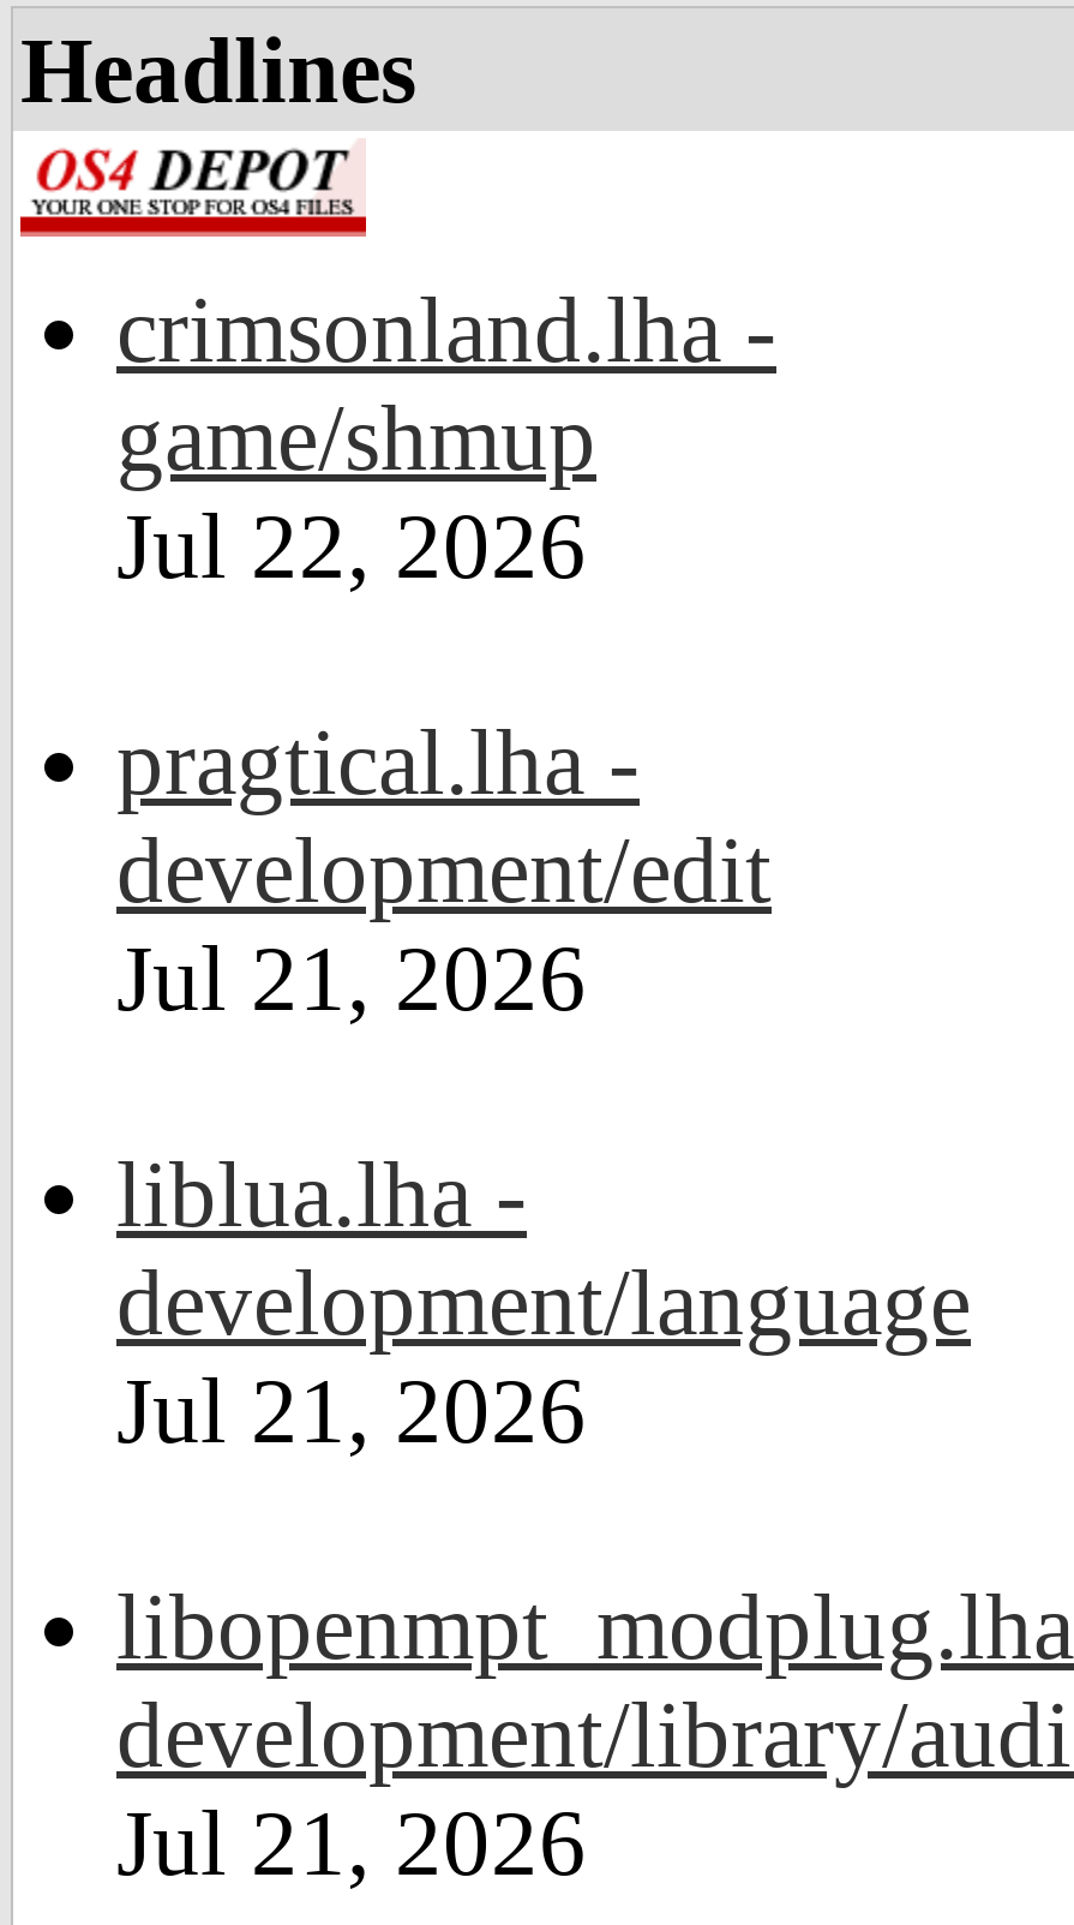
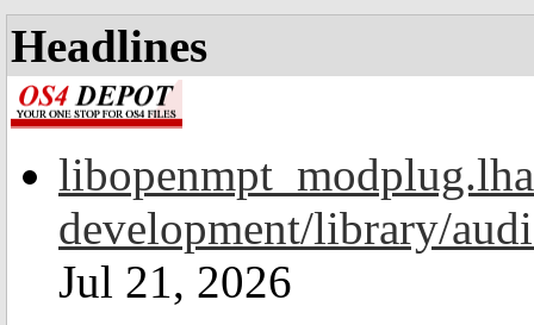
[116,277,971,1461] crimsonland.lha - | game/shmup | Jul 22, 2026 | pragtical.lha - | development/edit | Jul 21, 2026 | liblua.lha - | development/language | Jul 21, 2026 -> none

